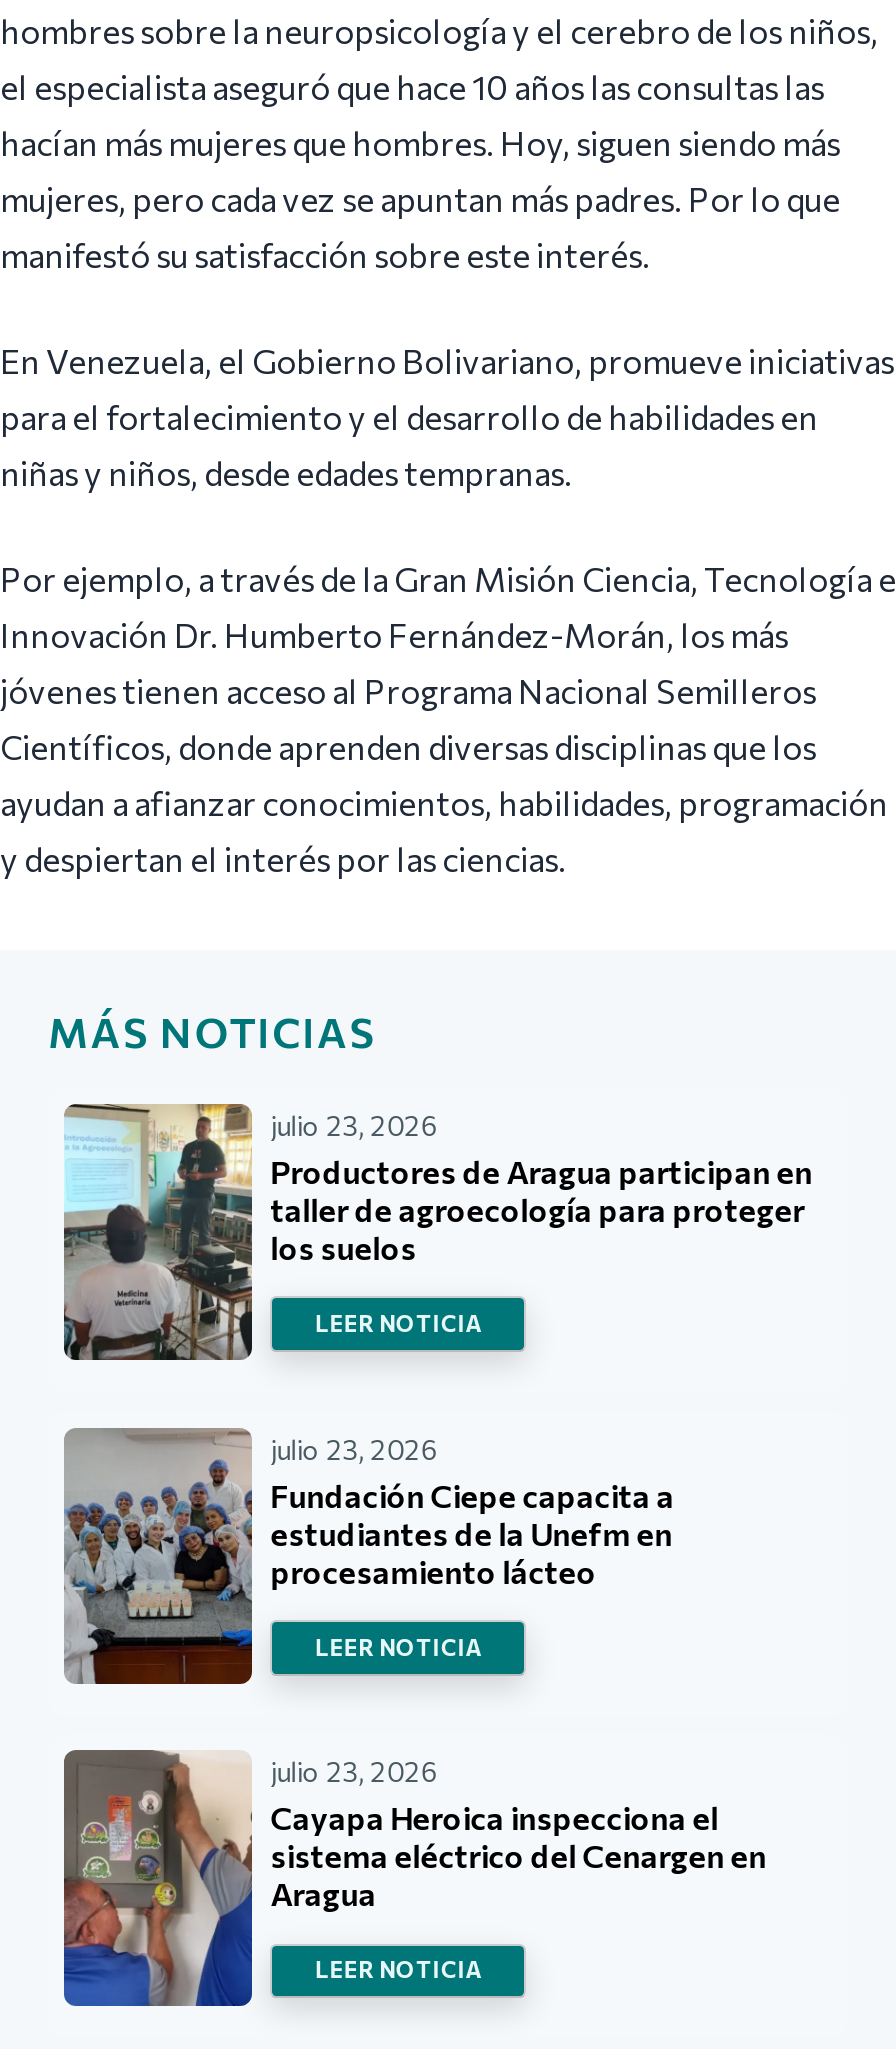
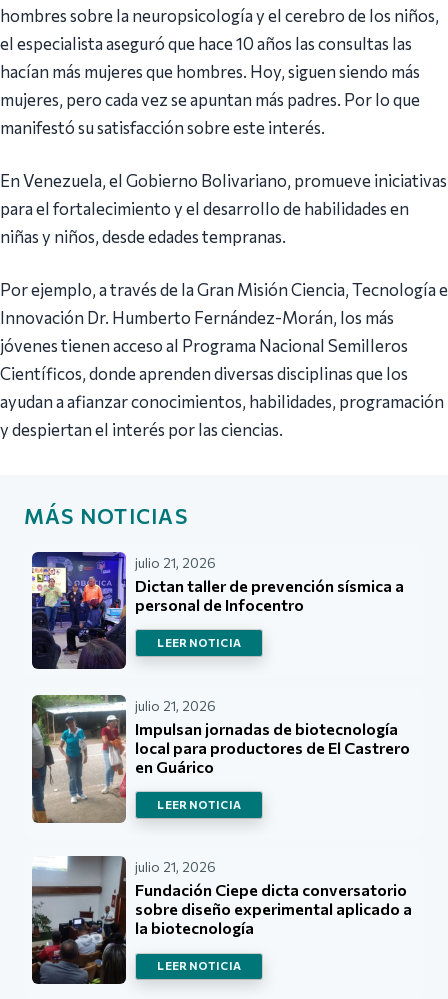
[62,1102,812,1376] [image] | julio 23, 2026 | Productores de Aragua participan en | taller de agroecología para proteger | los suelos -> [31,551,404,670] [image] | julio 21, 2026 | Dictan taller de prevención sísmica a | personal de Infocentro
[64,1428,674,1684] [image] | julio 23, 2026 | Fundación Ciepe capacita a | estudiantes de la Unefm en | procesamiento lácteo -> [32,694,410,823] [image] | julio 21, 2026 | Impulsan jornadas de biotecnología | local para productores de El Castrero | en Guárico
[62,1748,766,2008] [image] | julio 23, 2026 | Cayapa Heroica inspecciona el | sistema eléctrico del Cenargen en | Aragua -> [31,855,412,985] [image] | julio 21, 2026 | Fundación Ciepe dicta conversatorio | sobre diseño experimental aplicado a | la biotecnología

